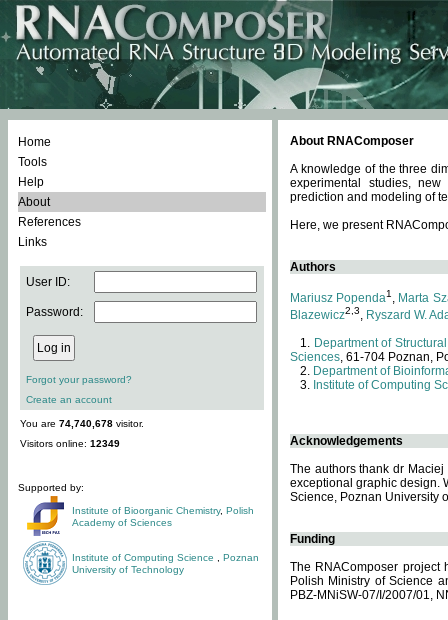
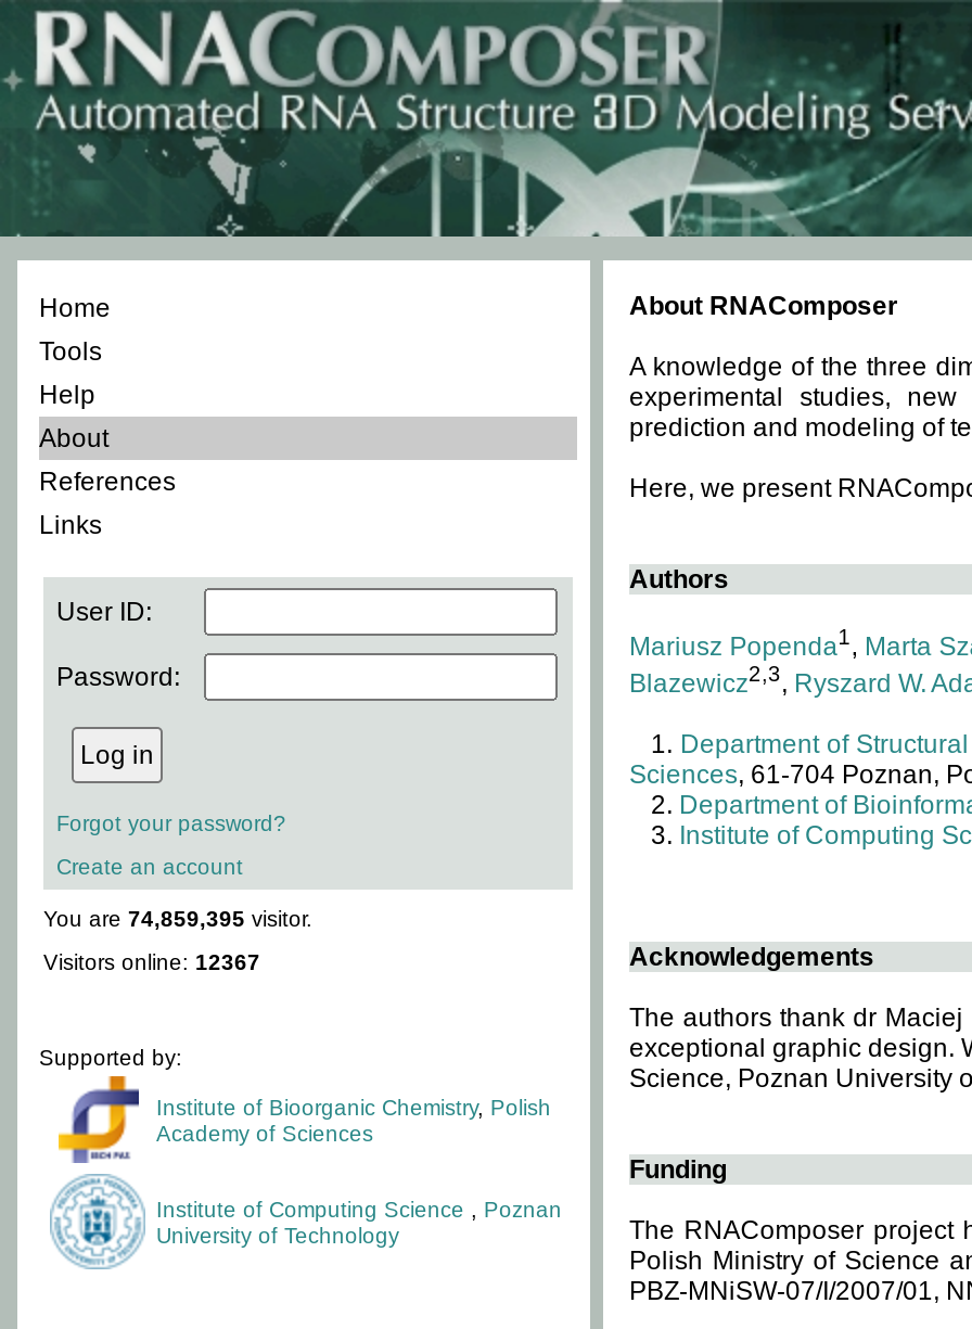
[20,418,144,429] You are 74,740,678 visitor. -> [43,907,312,931] You are 74,859,395 visitor.
[20,438,120,449] Visitors online: 12349 -> [43,950,260,974] Visitors online: 12367

